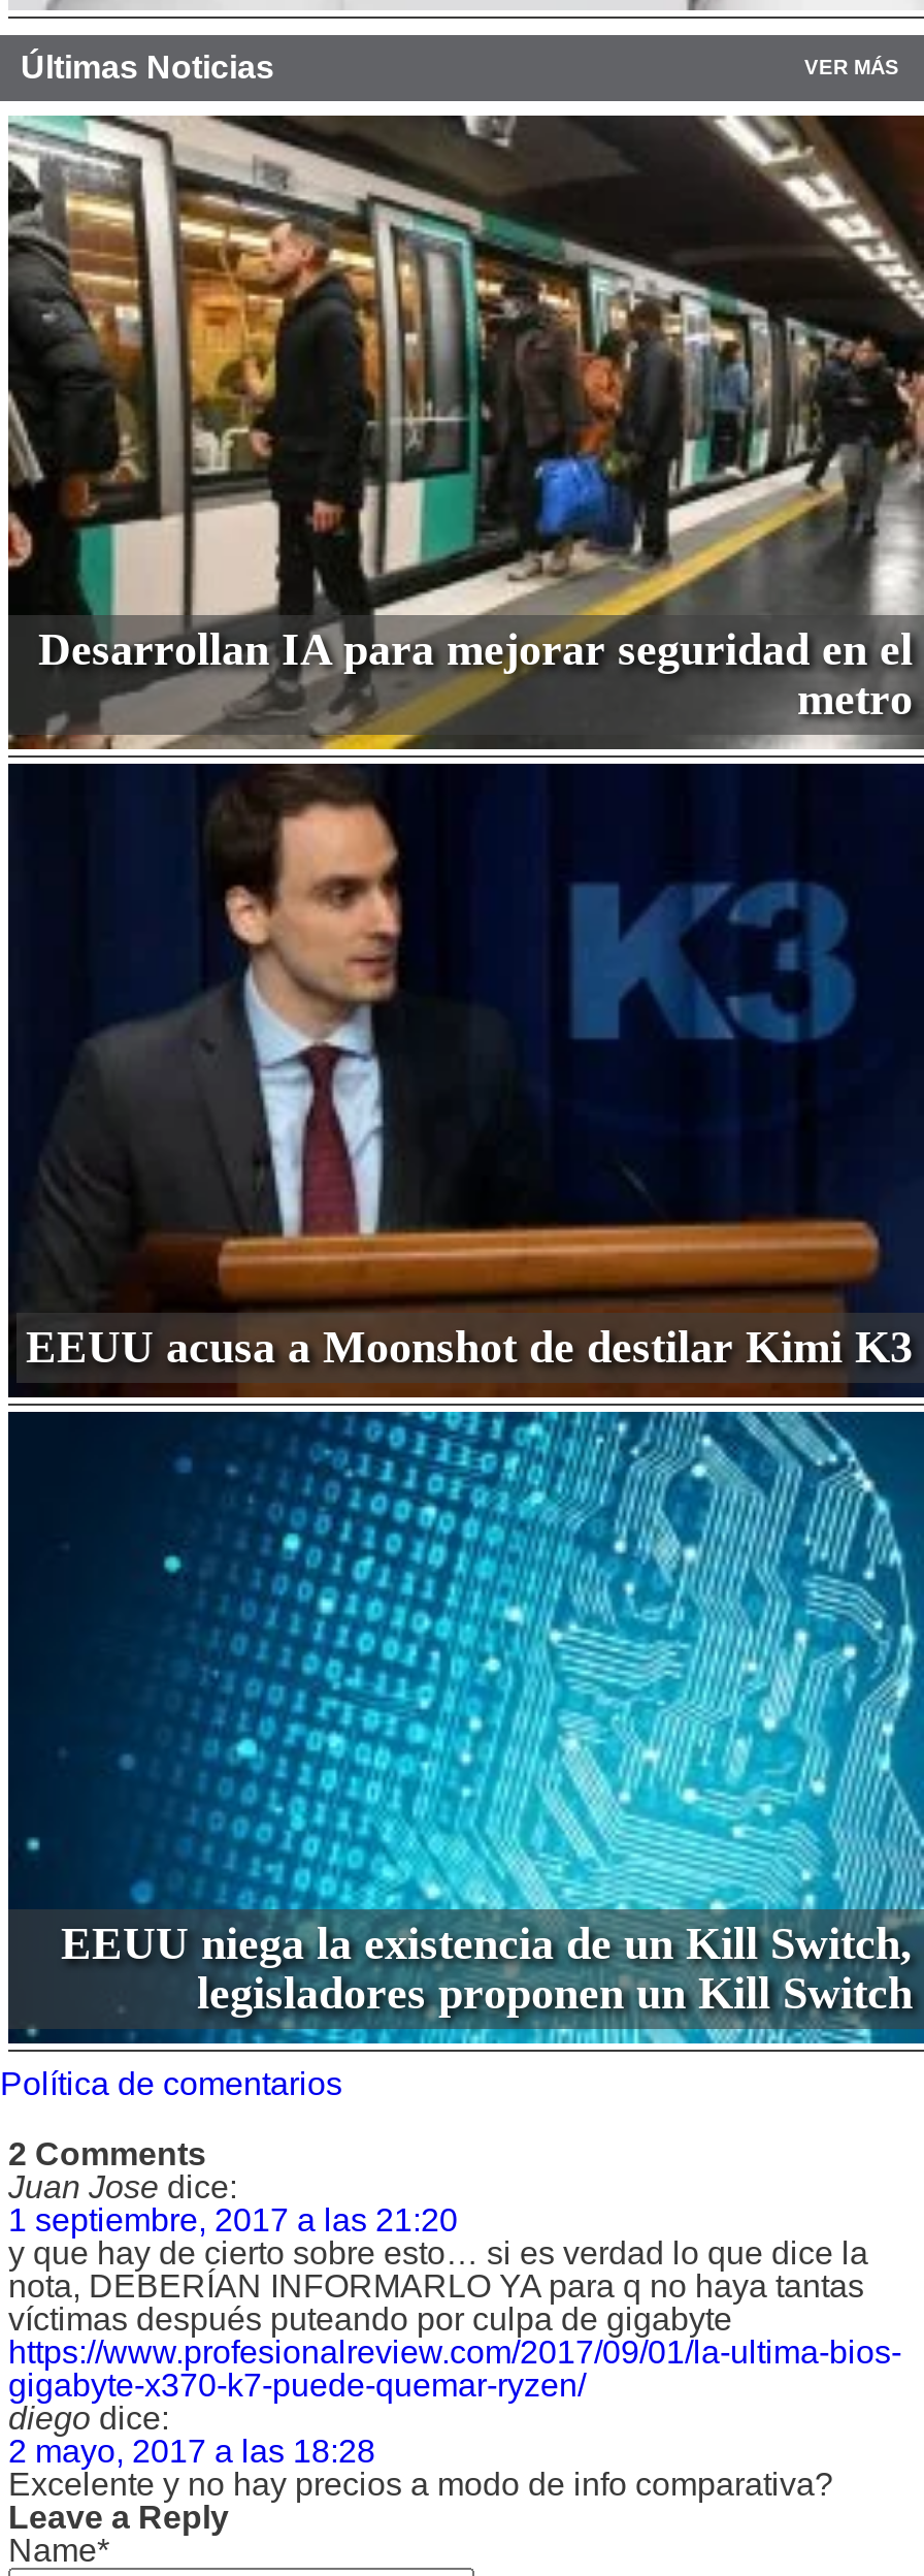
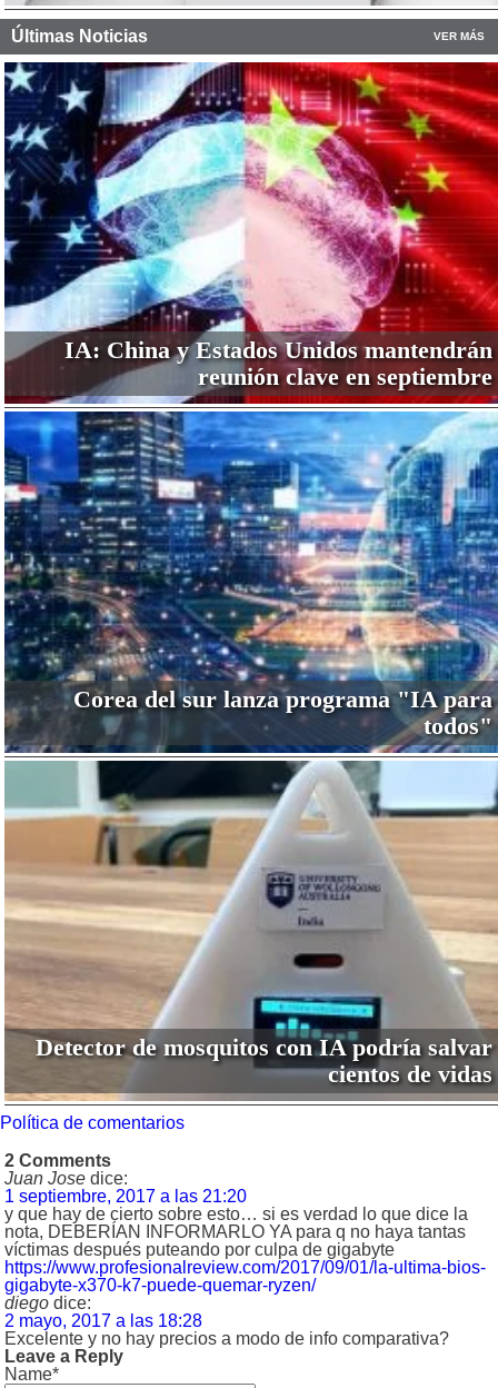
[6,114,918,724] [image] | Desarrollan IA para mejorar seguridad en el | metro -> [3,61,495,390] [image] | IA: China y Estados Unidos mantendrán | reunión clave en septiembre
[6,689,918,1372] [image] | EEUU acusa a Moonshot de destilar Kimi K3 -> [3,371,495,739] [image] | Corea del sur lanza programa "IA para | todos"
[6,1387,918,2046] [image] | EEUU niega la existencia de un Kill Switch, | legisladores proponen un Kill Switch -> [3,747,495,1101] [image] | Detector de mosquitos con IA podría salvar | cientos de vidas

